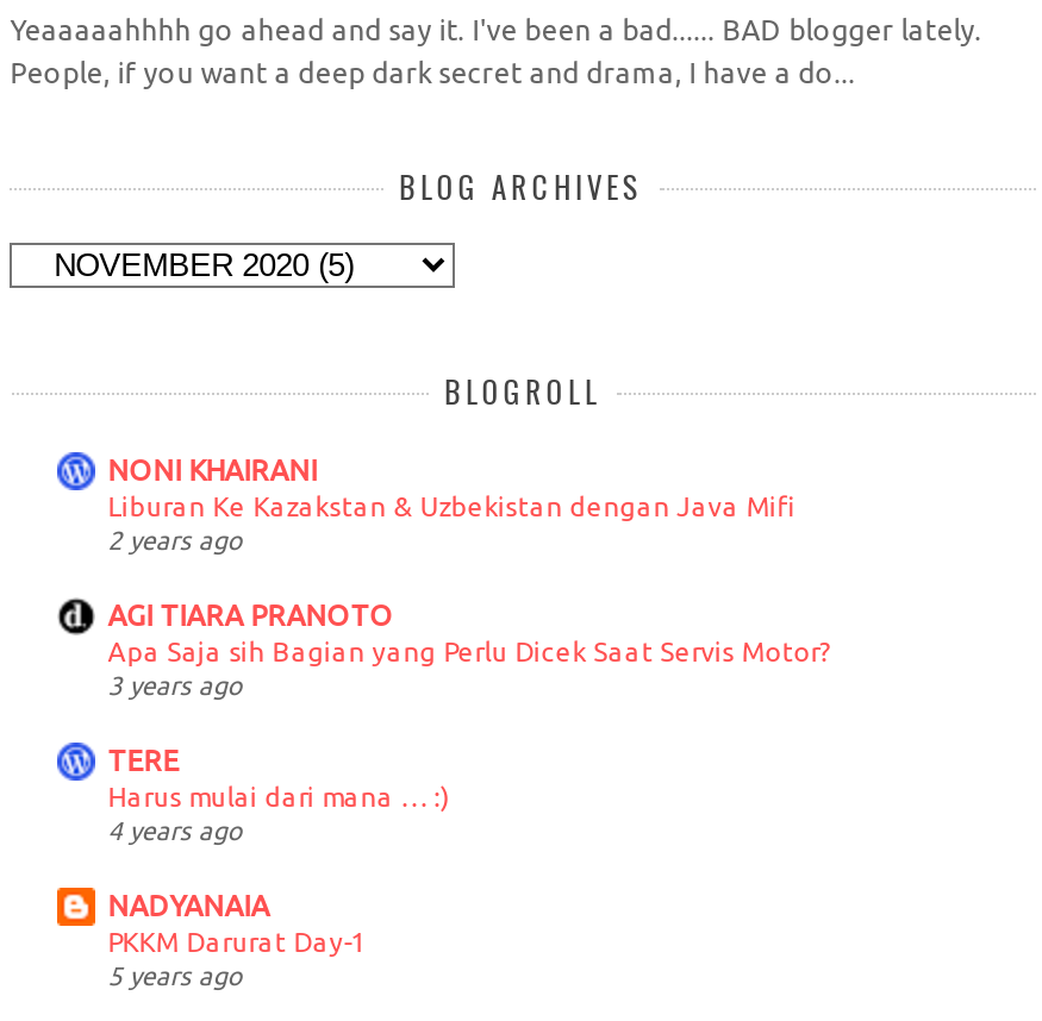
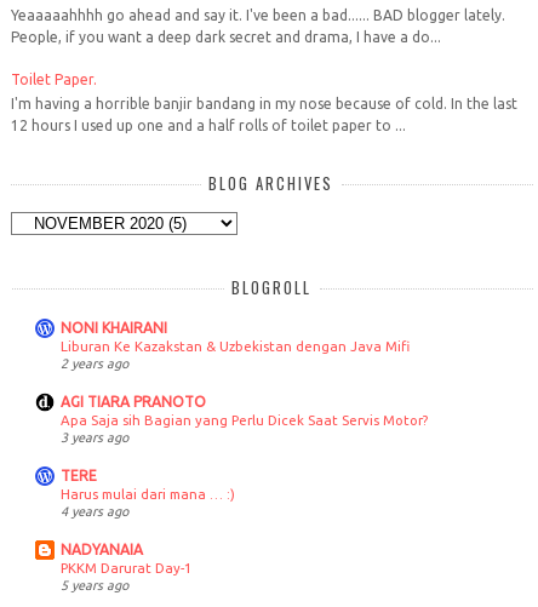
none -> [11,71,518,133] Toilet Paper. | I'm having a horrible banjir bandang in my nose because of cold. In the last | 12 hours I used up one and a half rolls of toilet paper to ...

